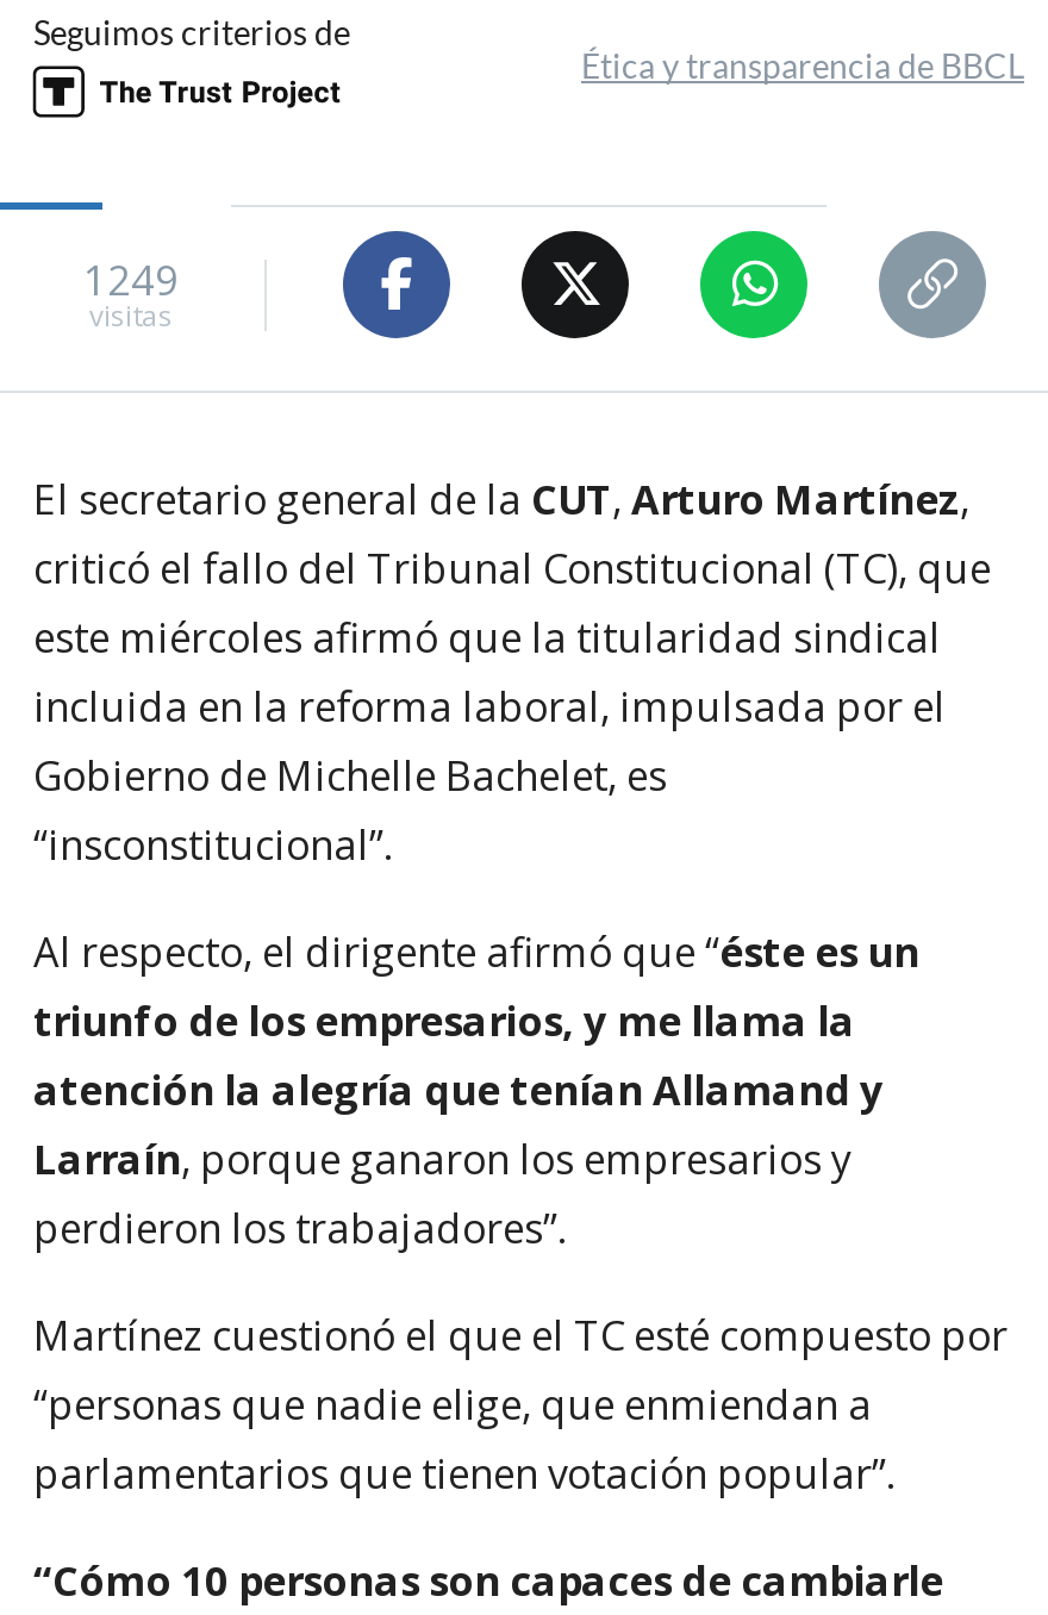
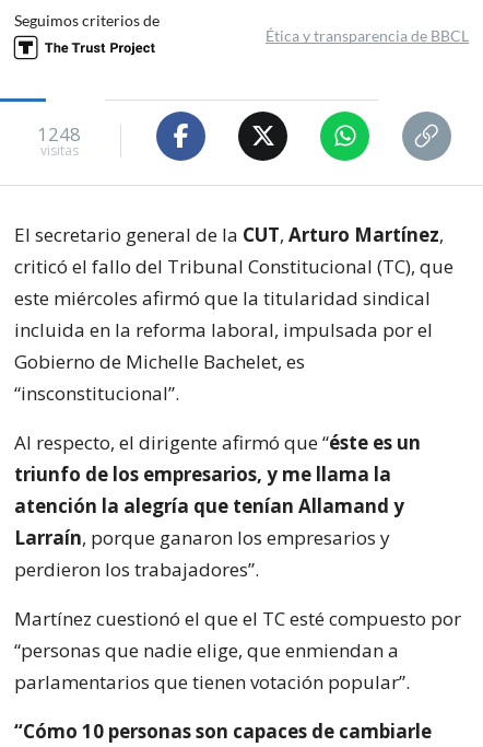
[83,253,179,308] 1249 -> [37,122,81,147] 1248

